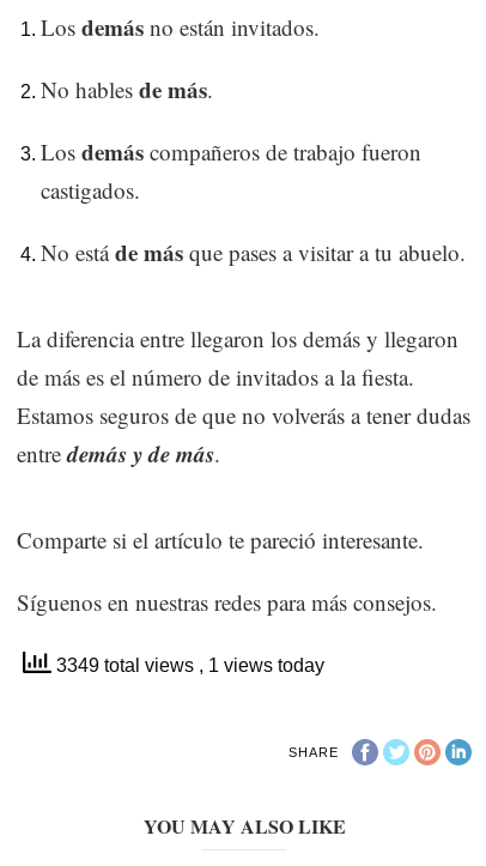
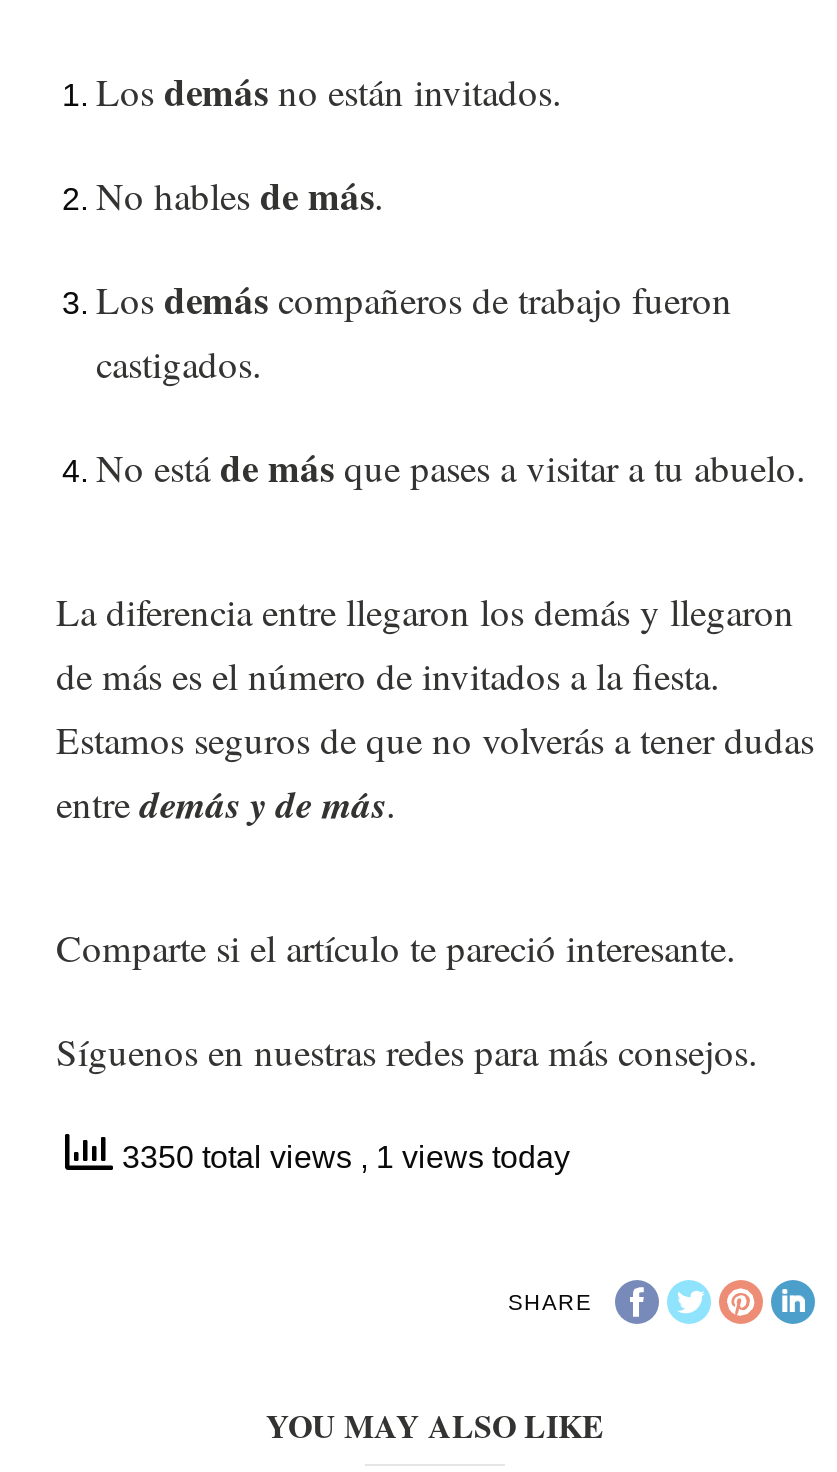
[52,656,325,676] 3349 total views, 1 views today -> [114,1141,570,1175] 3350 total views, 1 views today

